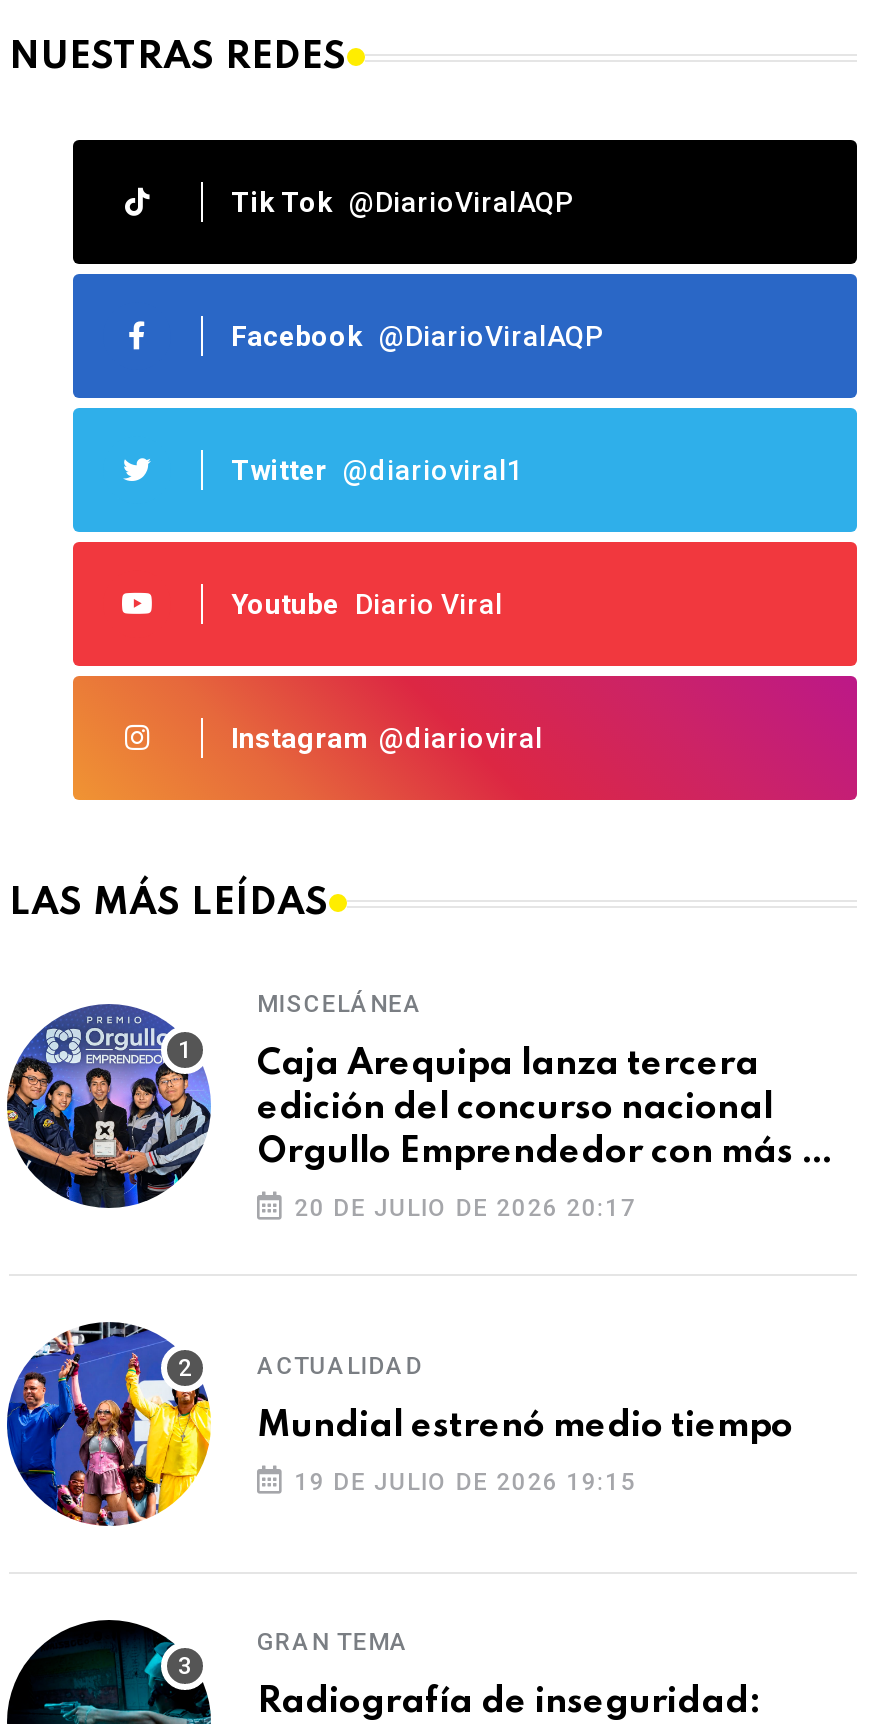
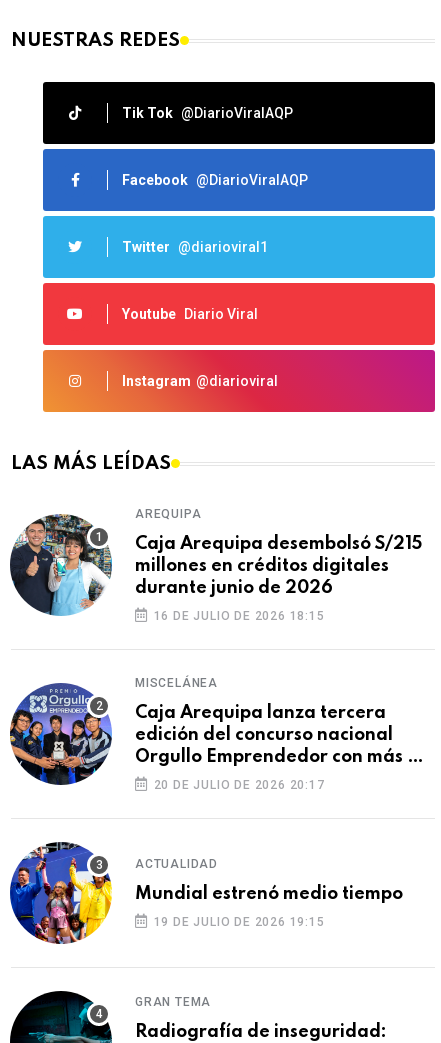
none -> [9,507,422,623] [image] | AREQUIPA | Caja Arequipa desembolsó S/215 | millones en créditos digitales | durante junio de 2026 | 16 DE JULIO DE 2026 18:15

